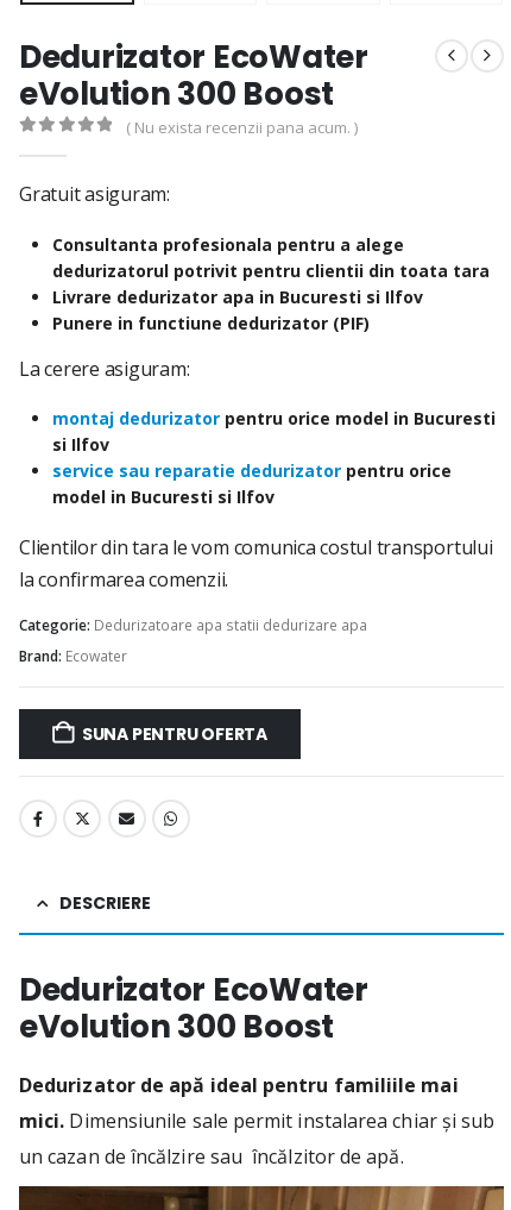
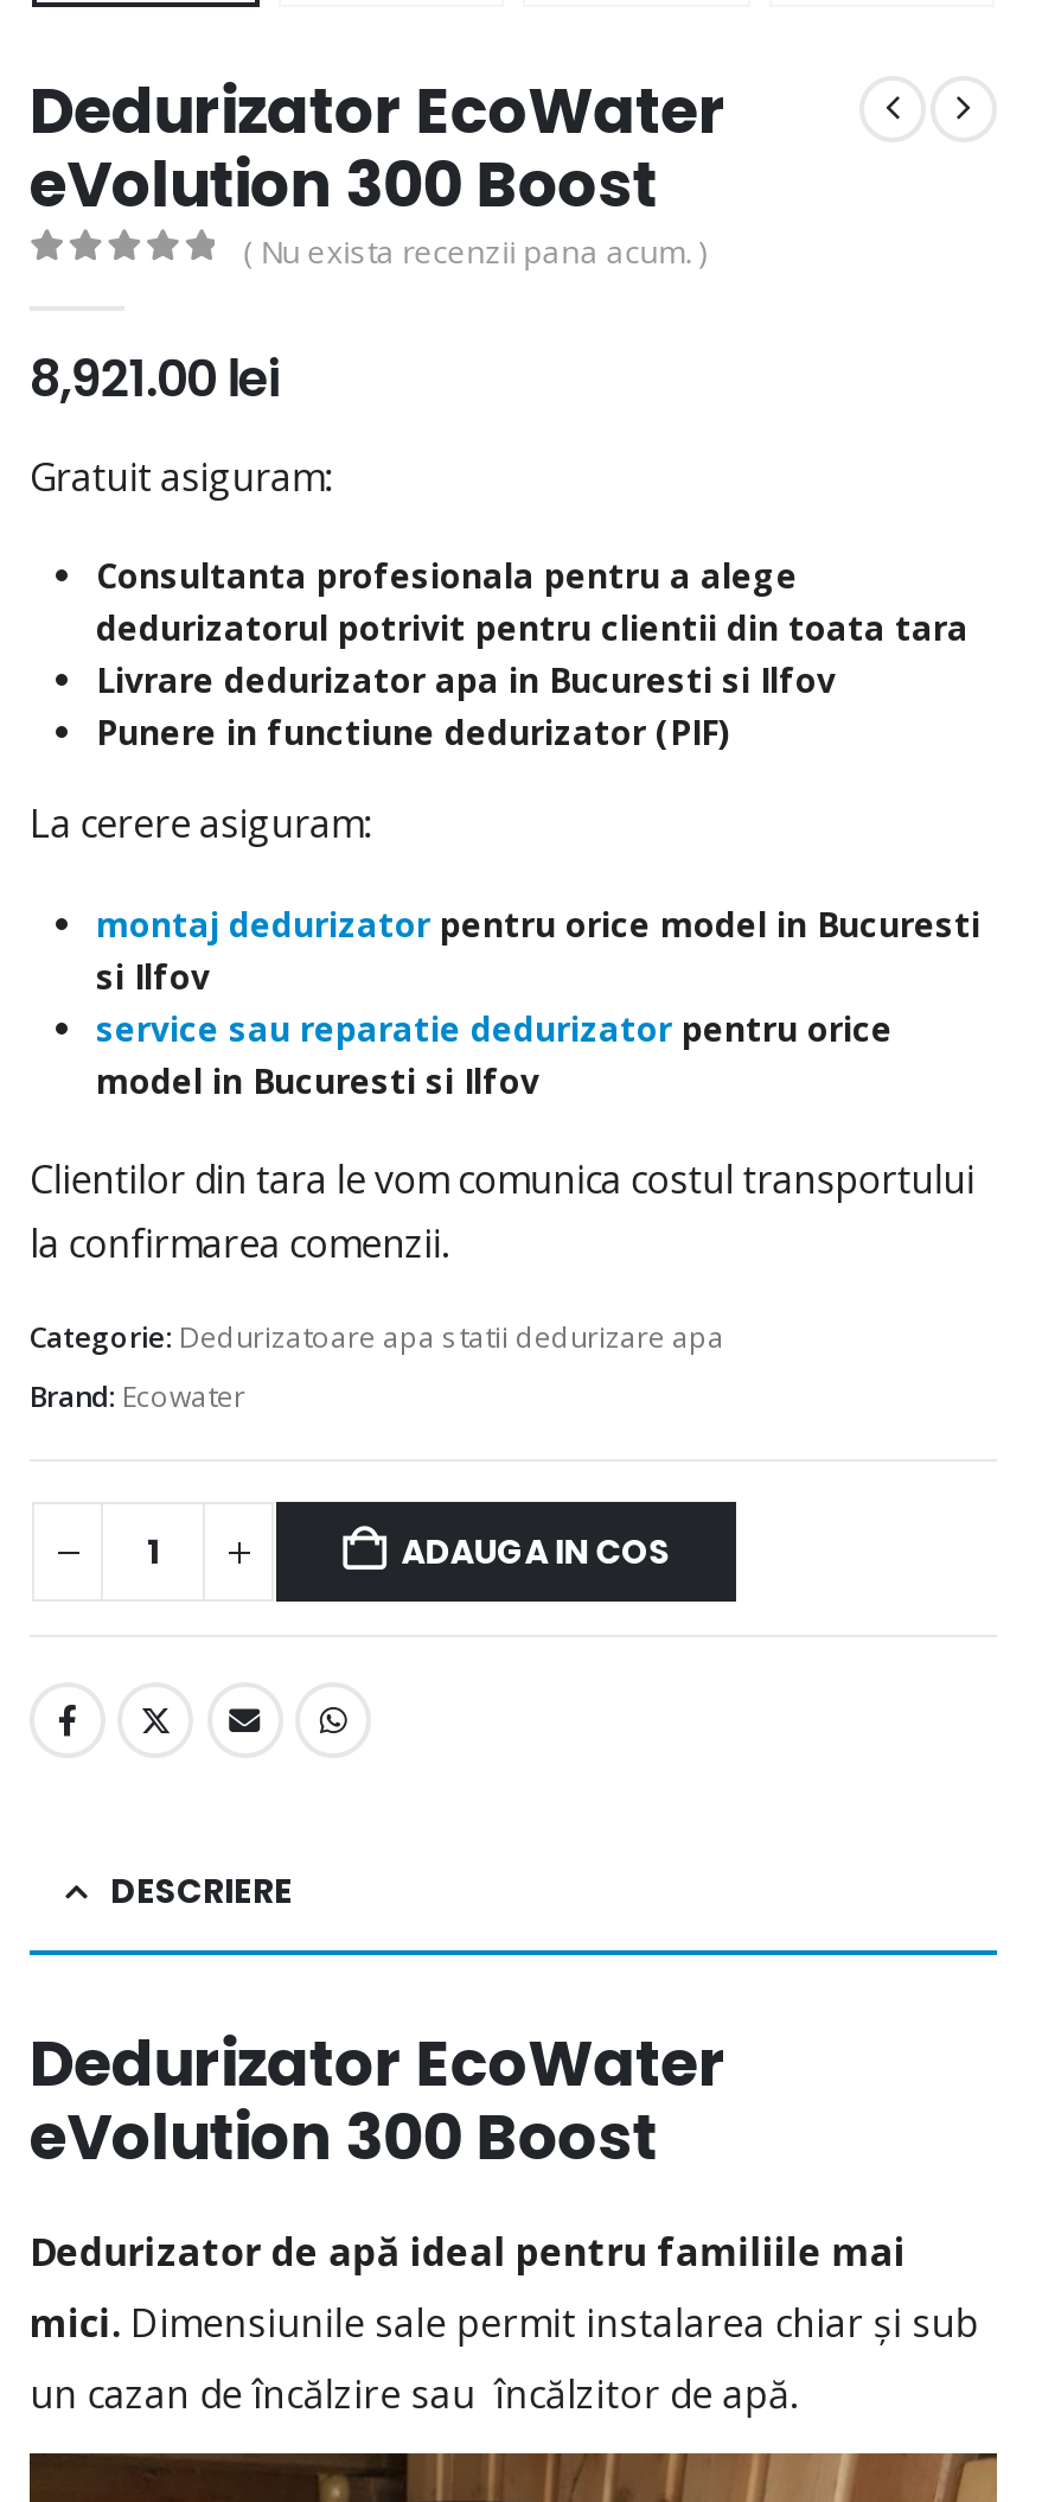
none -> [30,345,279,414] 8,921.00 lei
[82,722,267,746] SUNA PENTRU OFERTA -> [401,1529,670,1576] ADAUGA IN COS

